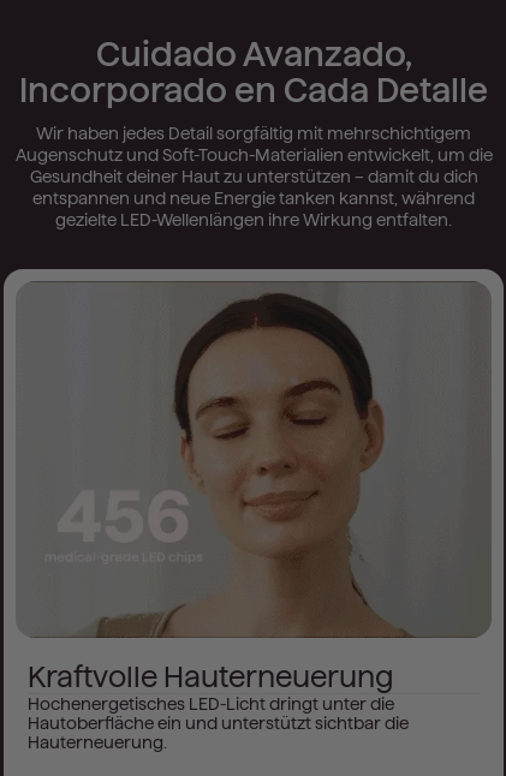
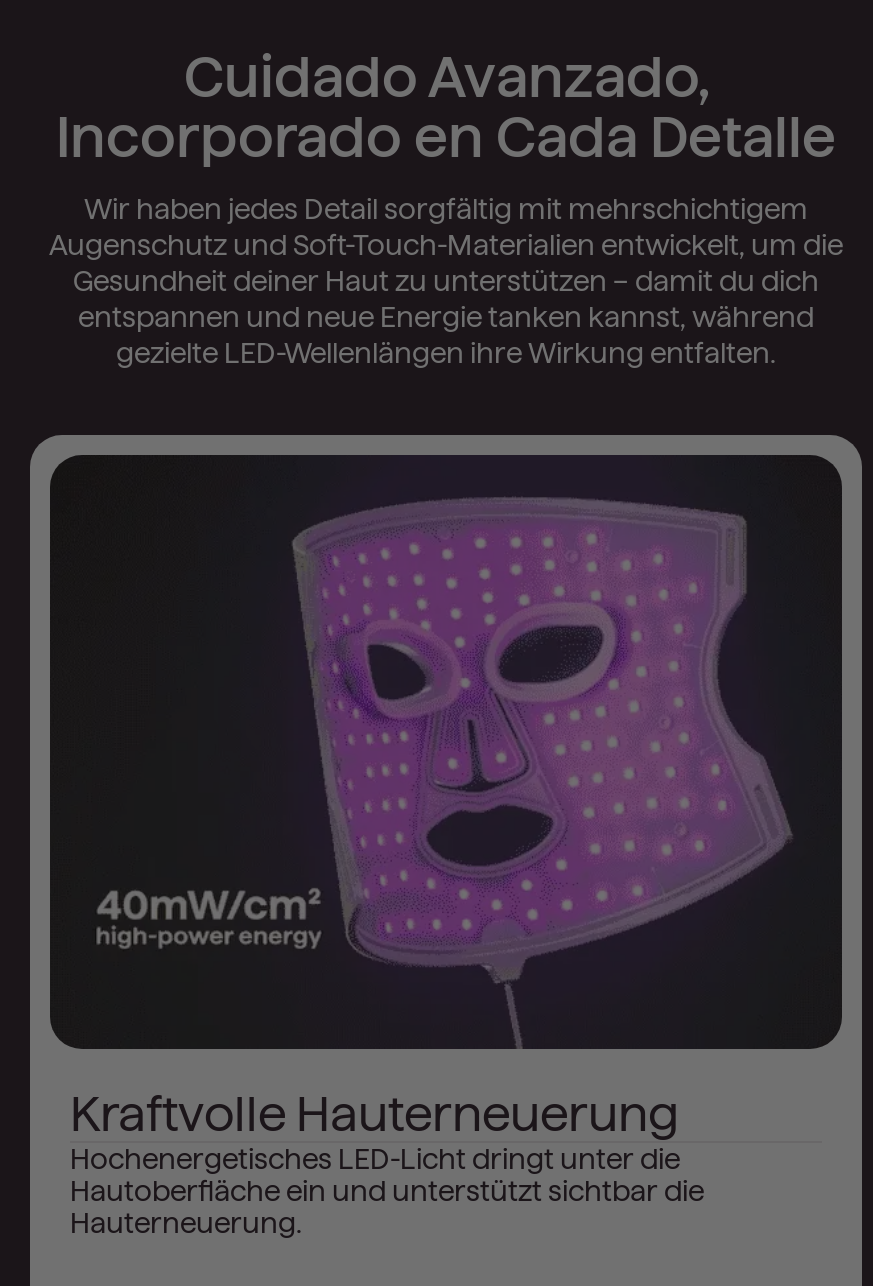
[16,280,490,639] [image] -> [48,453,842,1051] [image]

